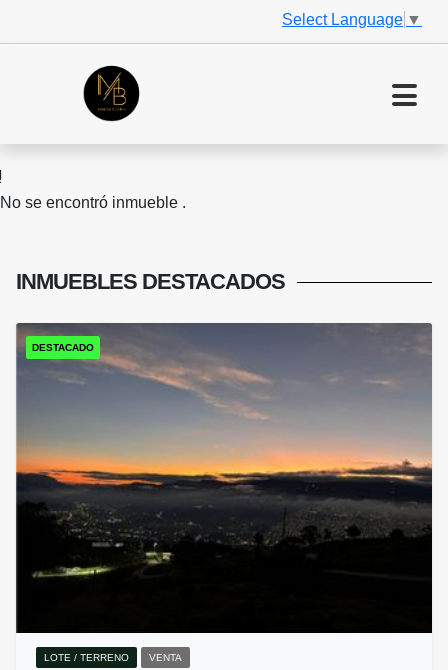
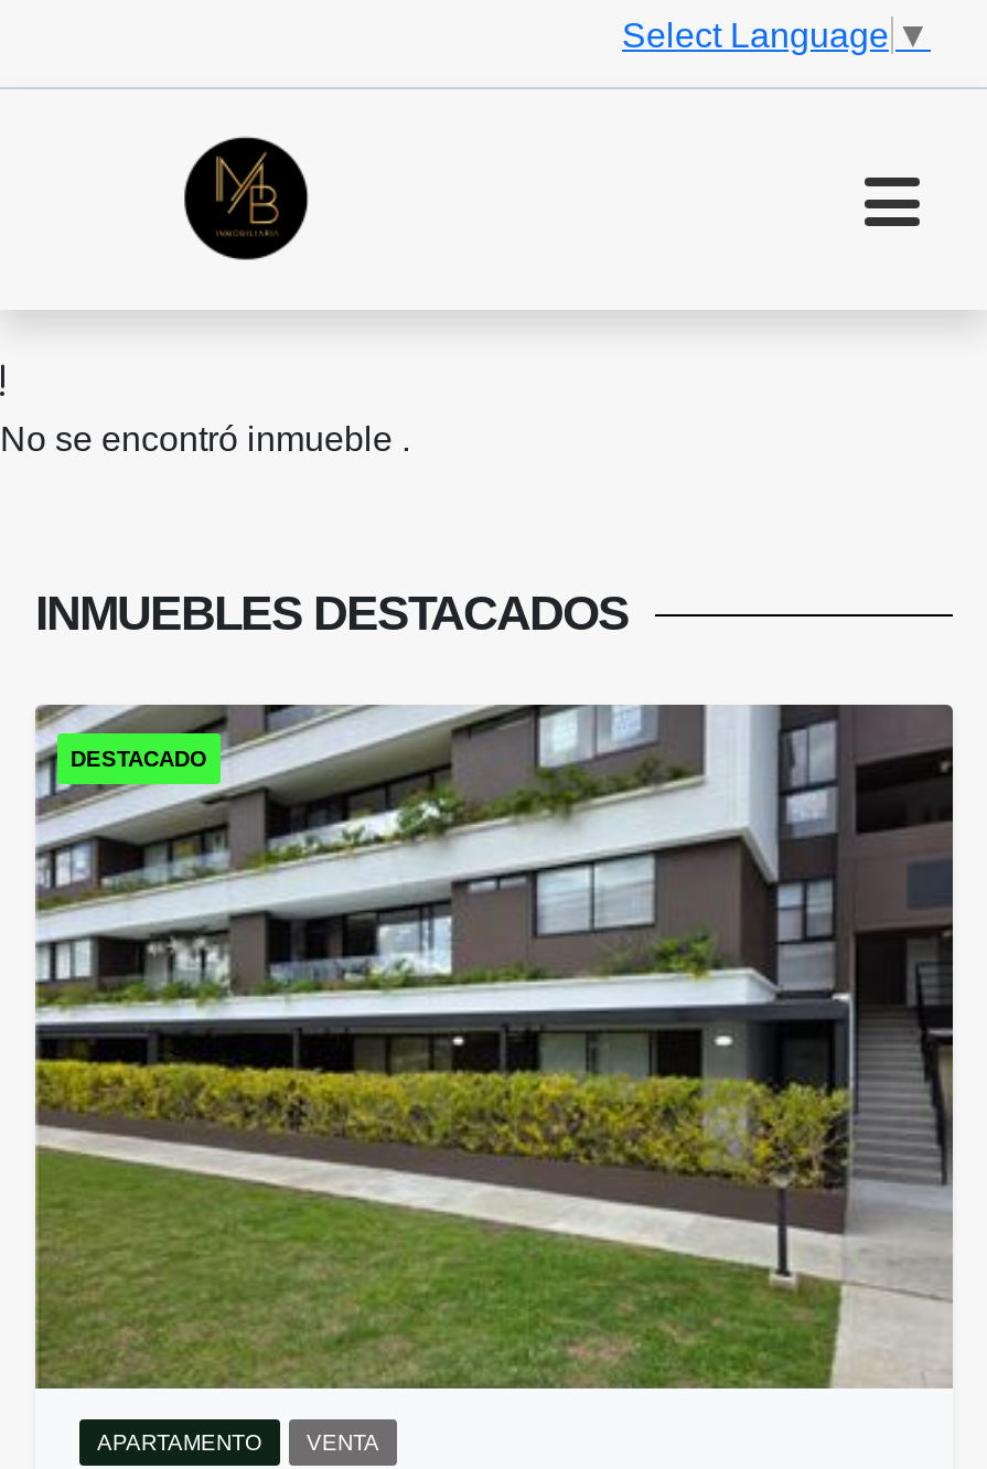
[15,322,433,663] [image] | LOTE / TERRENO -> [33,705,955,1455] [image] | APARTAMENTO

